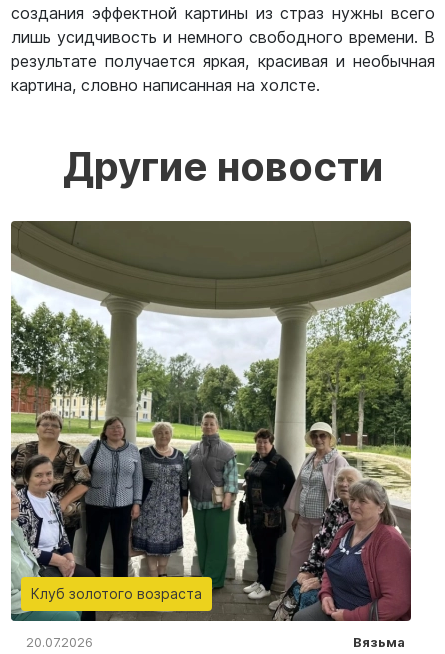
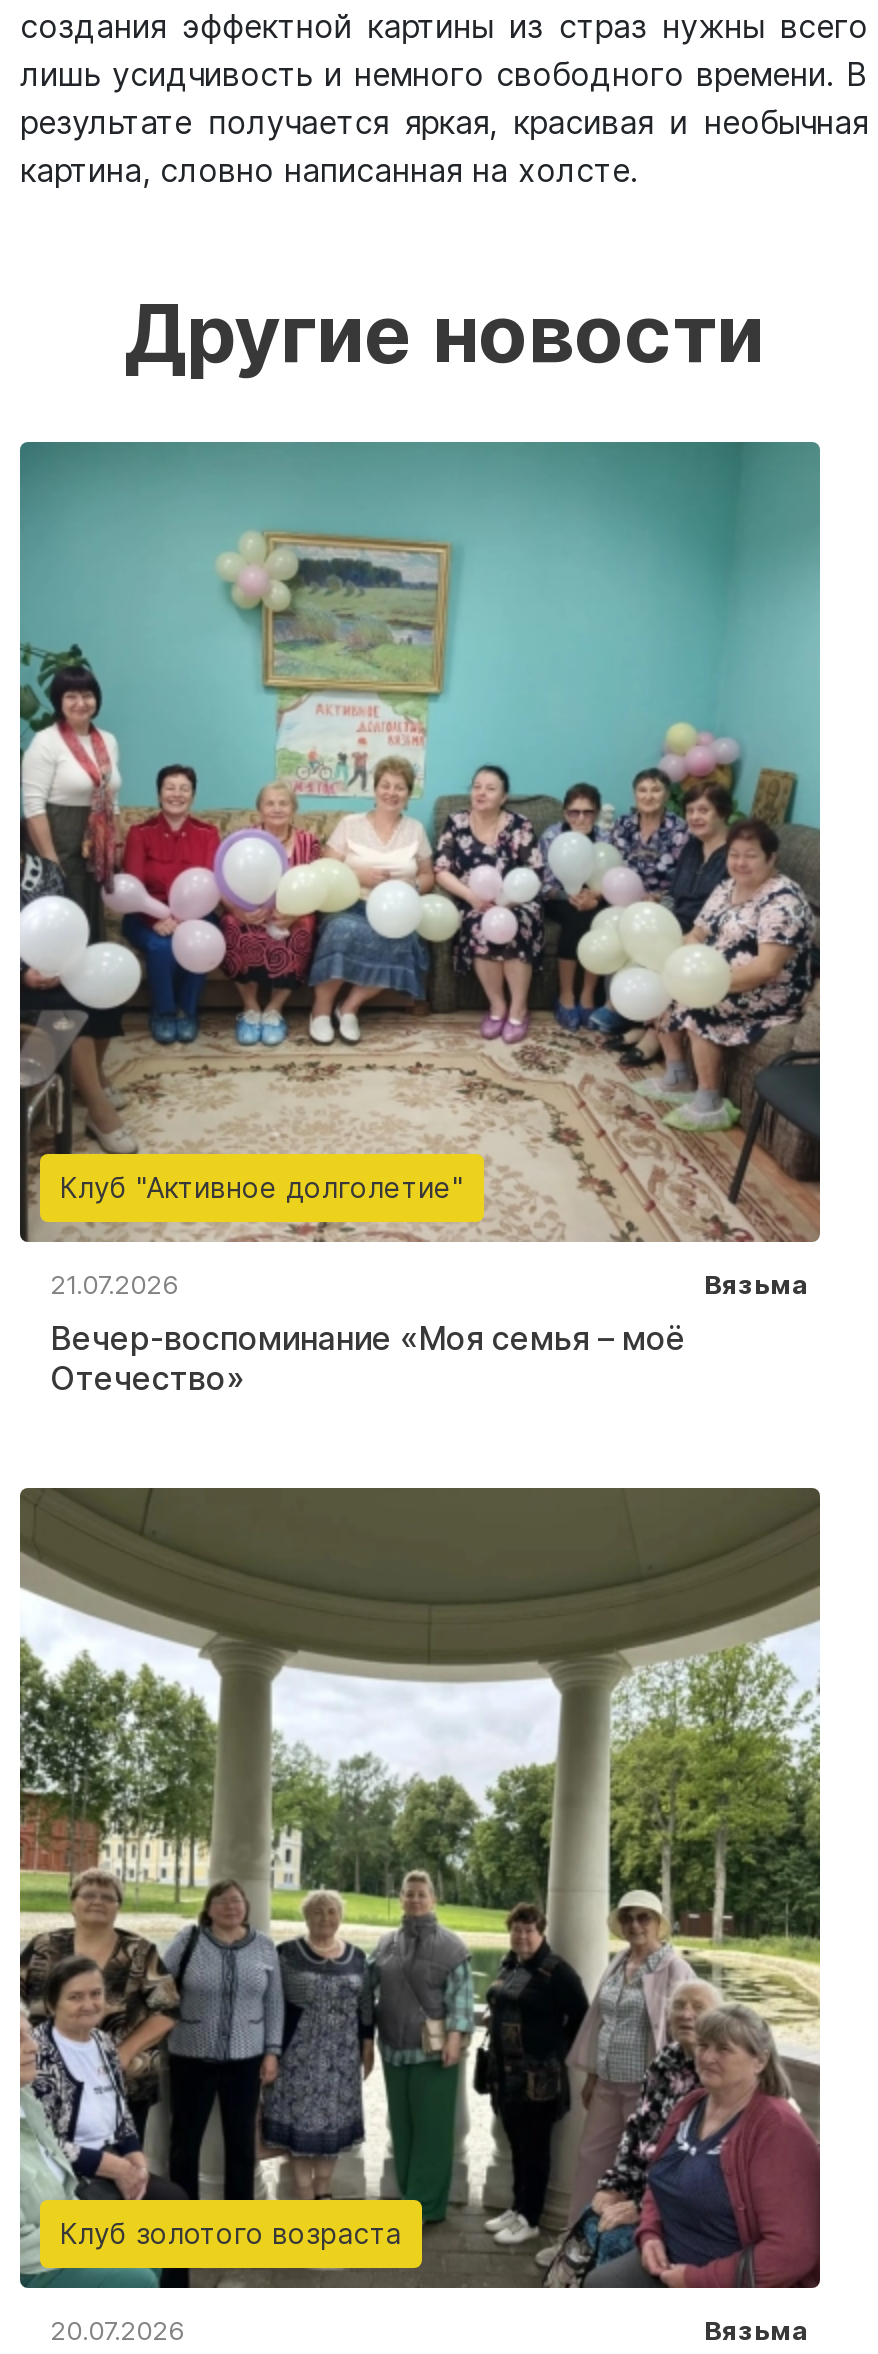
none -> [18,442,822,1397] [image] | Клуб "Активное долголетие" | 21.07.2026 | Вязьма | Вечер-воспоминание «Моя семья – моё | Отечество»

